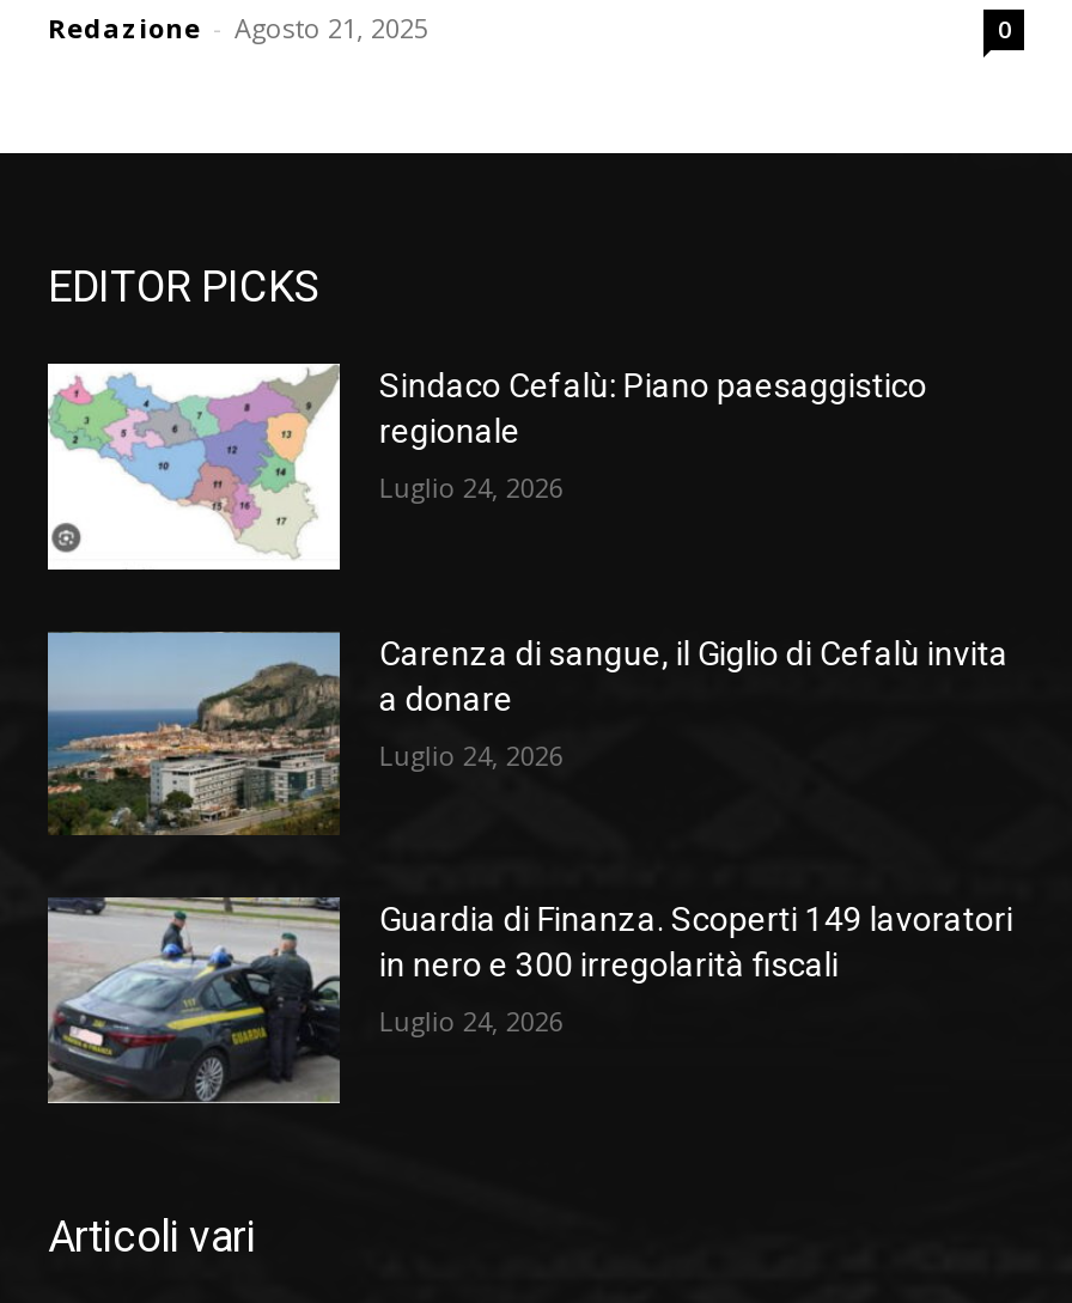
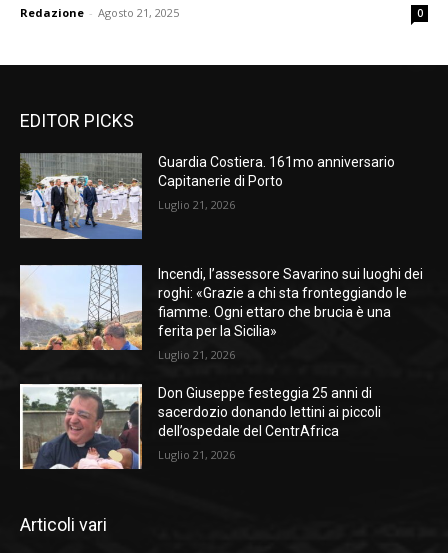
[45,364,927,572] [image] | Sindaco Cefalù: Piano paesaggistico | regionale -> [19,154,395,240] [image] | Guardia Costiera. 161mo anniversario | Capitanerie di Porto
[379,469,563,505] Luglio 24, 2026 -> [158,197,235,212] Luglio 21, 2026
[45,632,1008,835] [image] | Carenza di sangue, il Giglio di Cefalù invita | a donare -> [19,264,423,351] [image] | Incendi, l’assessore Savarino sui luoghi dei | roghi: «Grazie a chi sta fronteggiando le | fiamme. Ogni ettaro che brucia è una | ferita per la Sicilia»
[379,736,563,772] Luglio 24, 2026 -> [158,347,235,362] Luglio 21, 2026
[45,897,1013,1106] [image] | Guardia di Finanza. Scoperti 149 lavoratori | in nero e 300 irregolarità fiscali -> [19,383,381,470] [image] | Don Giuseppe festeggia 25 anni di | sacerdozio donando lettini ai piccoli | dell’ospedale del CentrAfrica
[379,1003,563,1039] Luglio 24, 2026 -> [158,447,235,462] Luglio 21, 2026

